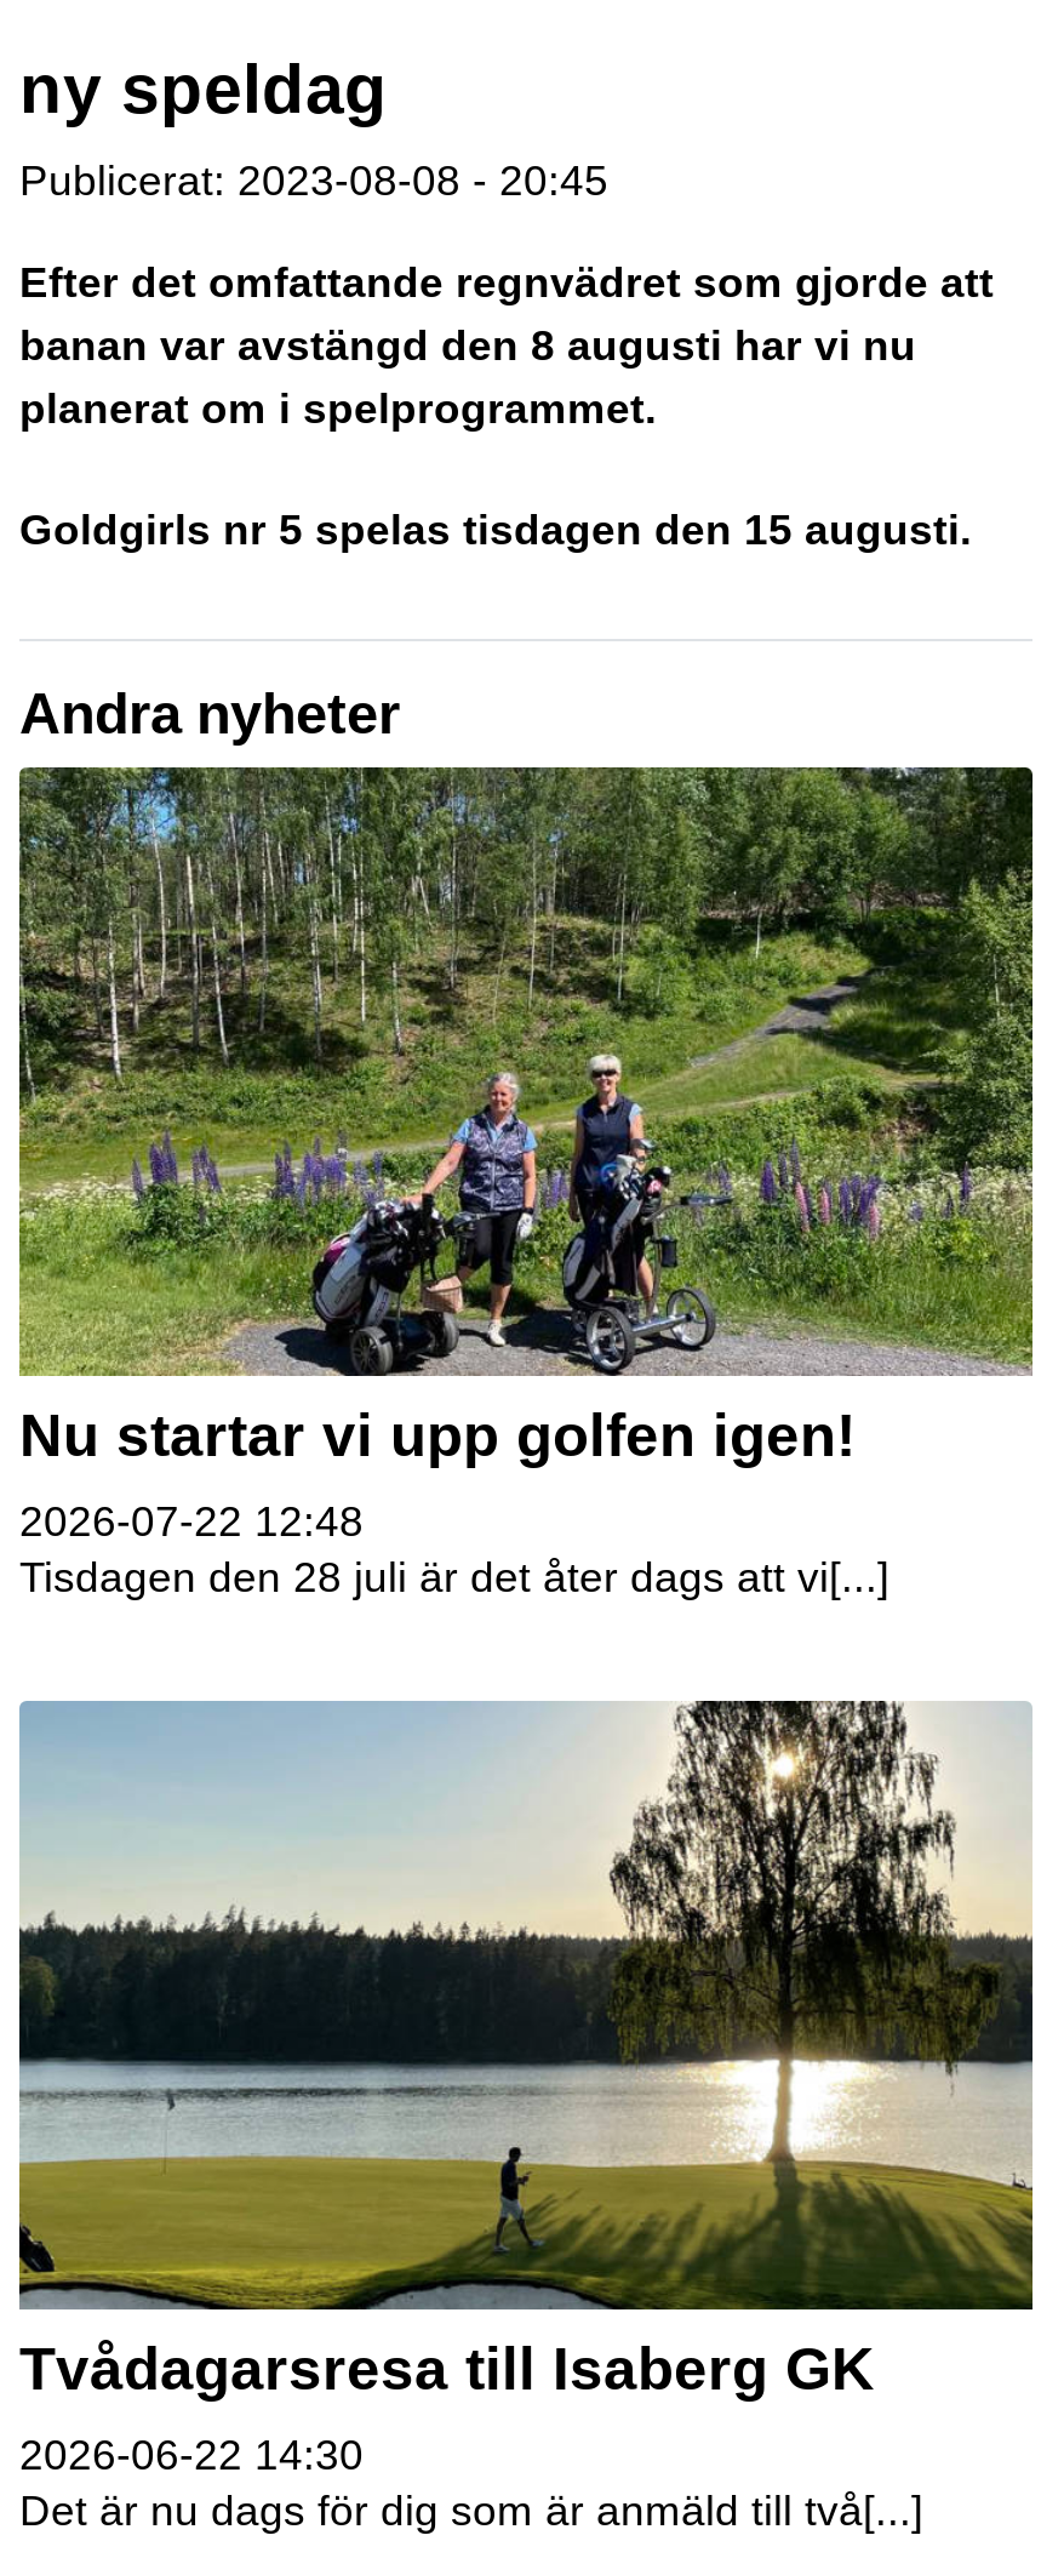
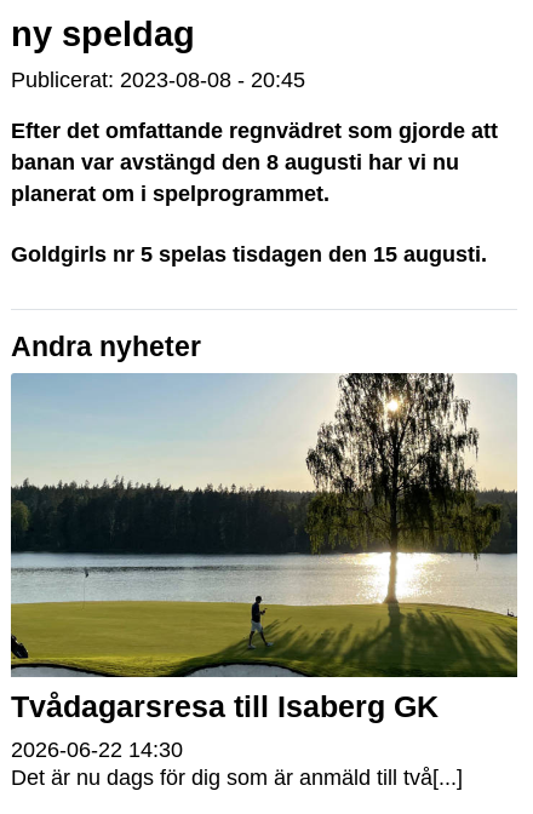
[17,765,1035,1601] [image] | Nu startar vi upp golfen igen! | 2026-07-22 12:48 | Tisdagen den 28 juli är det åter dags att vi[...] -> none

